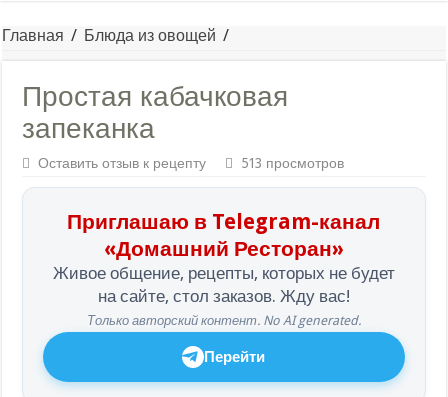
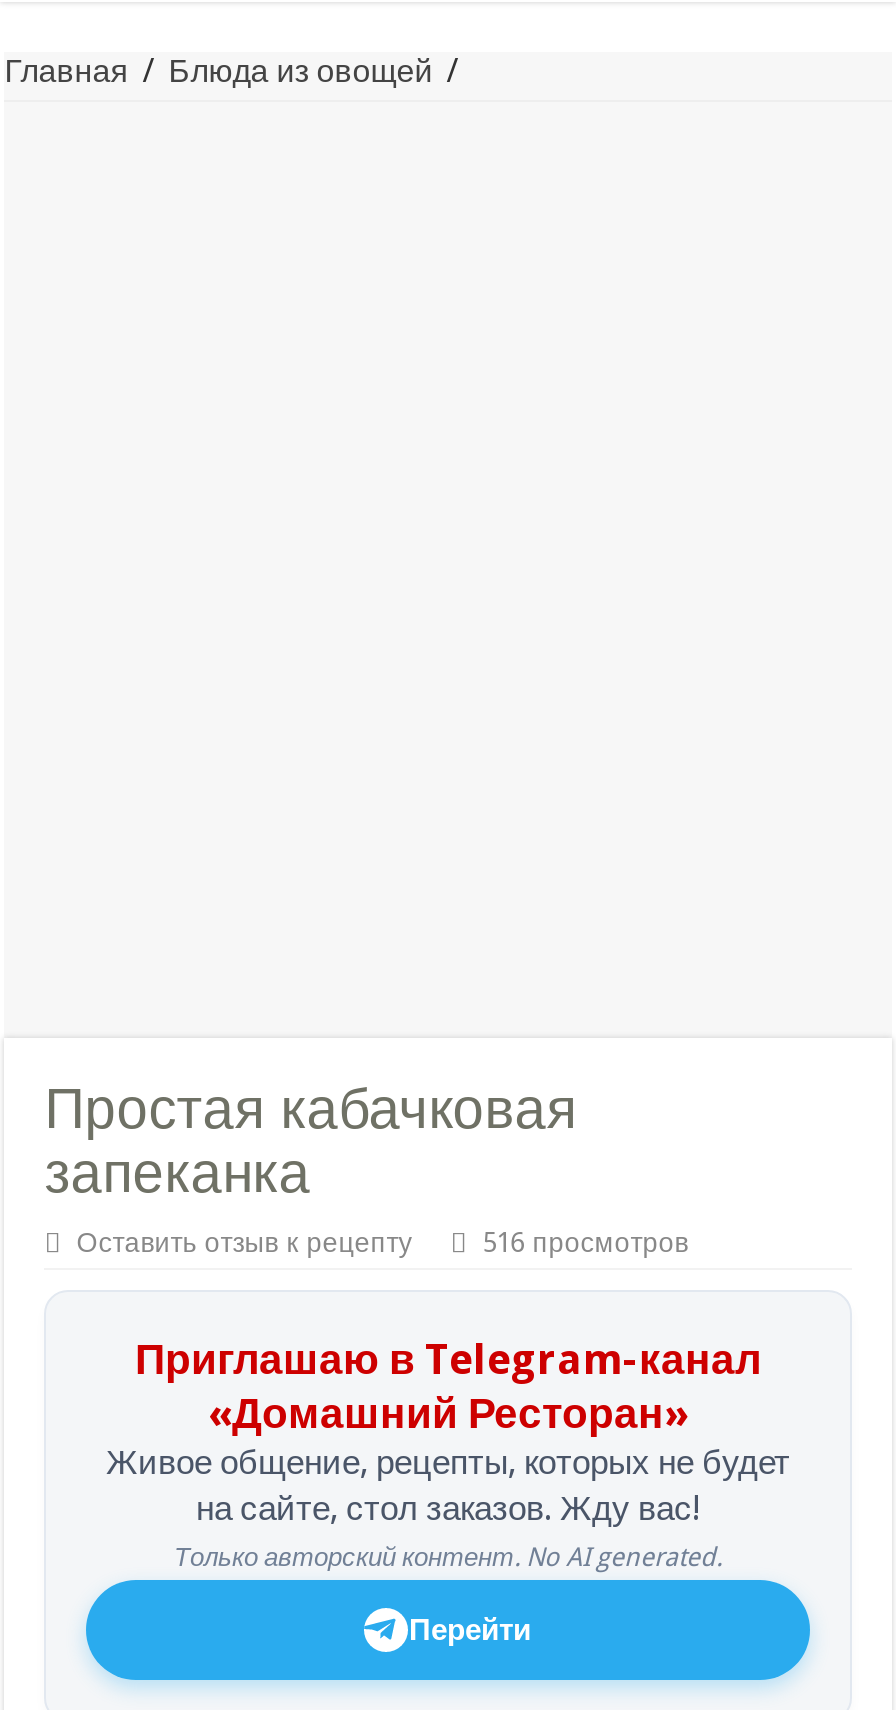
[241,155,344,171] 513 просмотров -> [482,1226,688,1258] 516 просмотров

